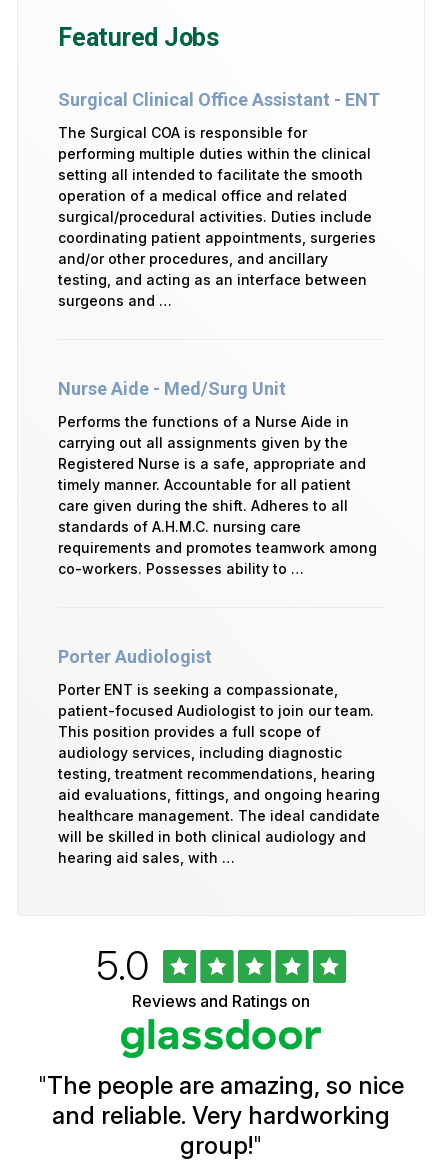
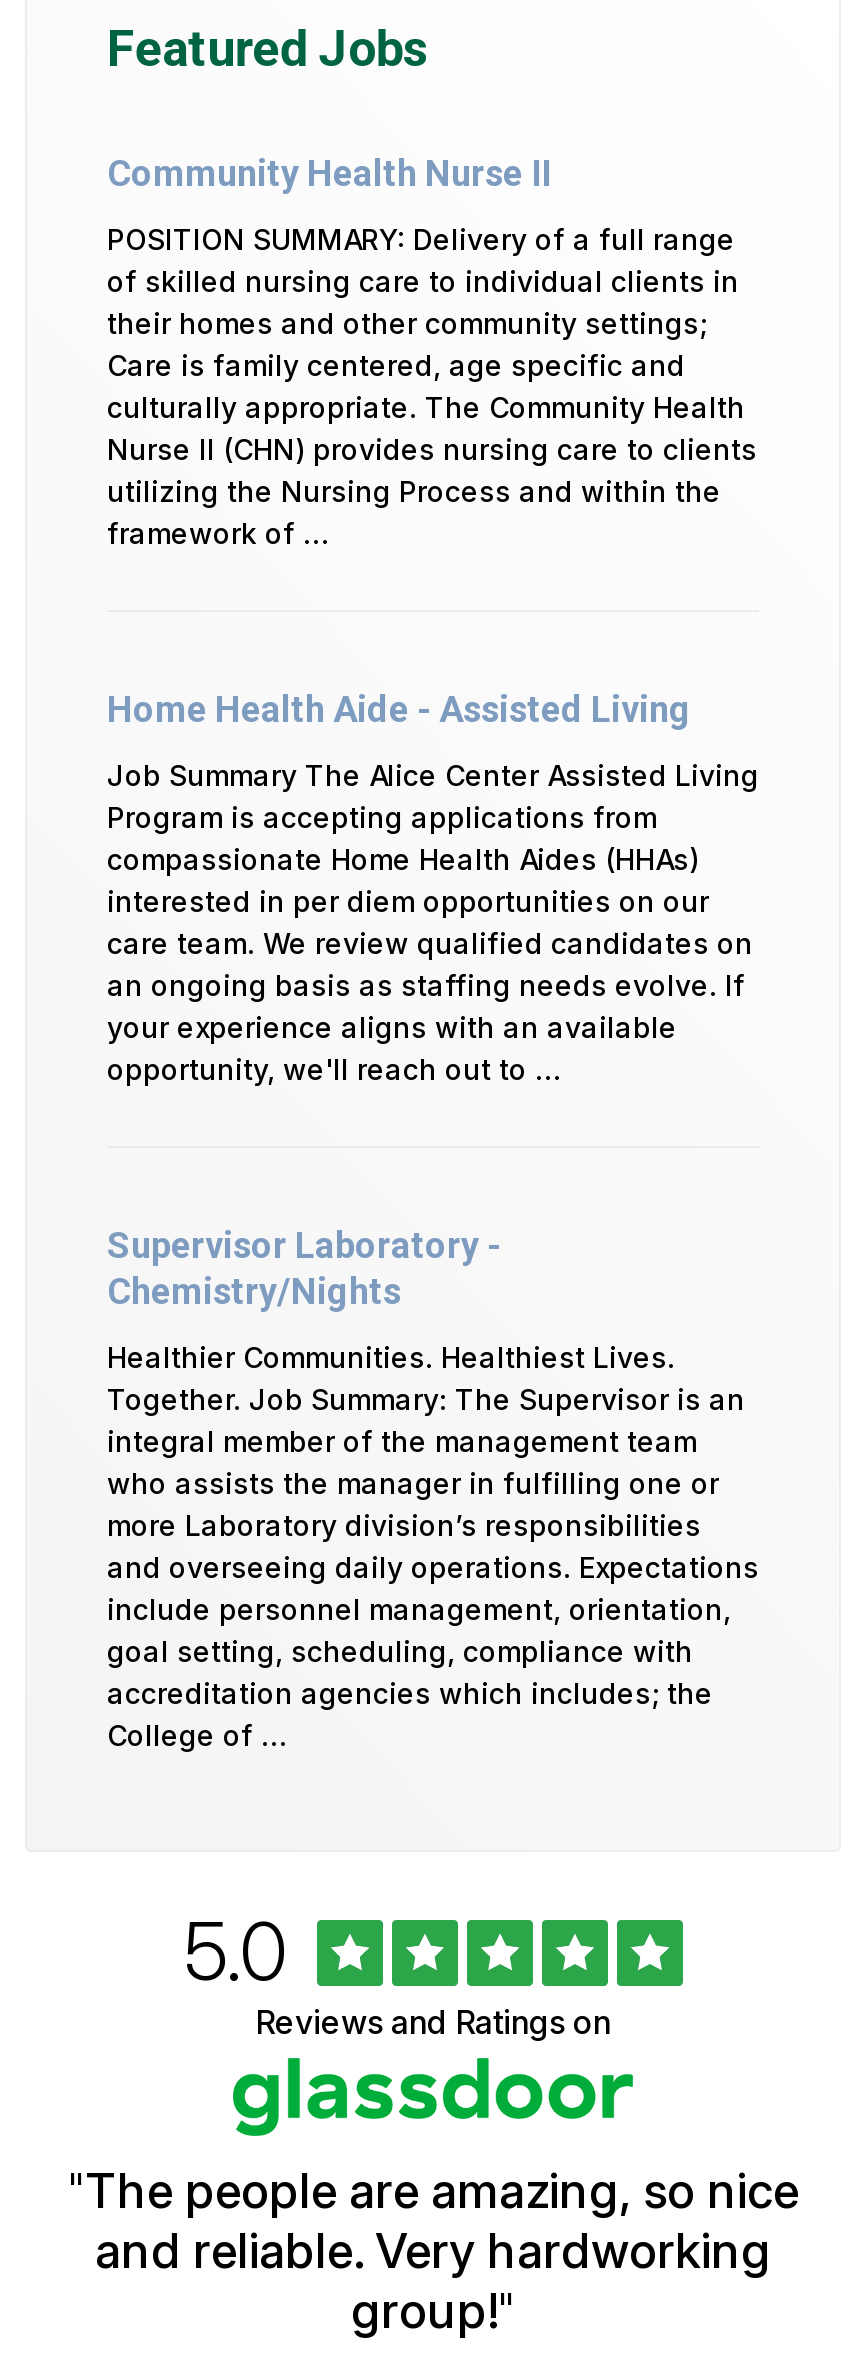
[58,89,380,110] Surgical Clinical Office Assistant - ENT -> [107,151,551,193] Community Health Nurse II
[58,124,376,309] The Surgical COA is responsible for | performing multiple duties within the clinical | setting all intended to facilitate the smooth | operation of a medical office and related | surgical/procedural activities. Duties include | coordinating patient appointments, surgeries | and/or other procedures, and ancillary | testing, and acting as an interface between | surgeons and … -> [107,221,757,549] POSITION SUMMARY: Delivery of a full range | of skilled nursing care to individual clients in | their homes and other community settings; | Care is family centered, age specific and | culturally appropriate. The Community Health | Nurse II (CHN) provides nursing care to clients | utilizing the Nursing Process and within the | framework of …
[58,378,286,399] Nurse Aide - Med/Surg Unit -> [107,687,691,729] Home Health Aide - Assisted Living
[58,413,377,577] Performs the functions of a Nurse Aide in | carrying out all assignments given by the | Registered Nurse is a safe, appropriate and | timely manner. Accountable for all patient | care given during the shift. Adheres to all | standards of A.H.M.C. nursing care | requirements and promotes teamwork among | co-workers. Possesses ability to … -> [107,757,759,1085] Job Summary The Alice Center Assisted Living | Program is accepting applications from | compassionate Home Health Aides (HHAs) | interested in per diem opportunities on our | care team. We review qualified candidates on | an ongoing basis as staffing needs evolve. If | your experience aligns with an available | opportunity, we'll reach out to …
[58,646,212,667] Porter Audiologist -> [107,1223,501,1311] Supervisor Laboratory - | Chemistry/Nights
[58,681,380,866] Porter ENT is seeking a compassionate, | patient-focused Audiologist to join our team. | This position provides a full scope of | audiology services, including diagnostic | testing, treatment recommendations, hearing | aid evaluations, fittings, and ongoing hearing | healthcare management. The ideal candidate | will be skilled in both clinical audiology and | hearing aid sales, with … -> [107,1339,759,1751] Healthier Communities. Healthiest Lives. | Together. Job Summary: The Supervisor is an | integral member of the management team | who assists the manager in fulfilling one or | more Laboratory division’s responsibilities | and overseeing daily operations. Expectations | include personnel management, orientation, | goal setting, scheduling, compliance with | accreditation agencies which includes; the | College of …

